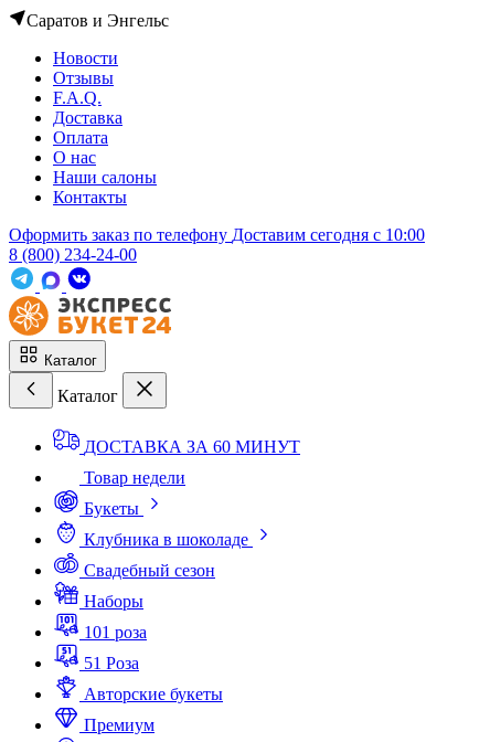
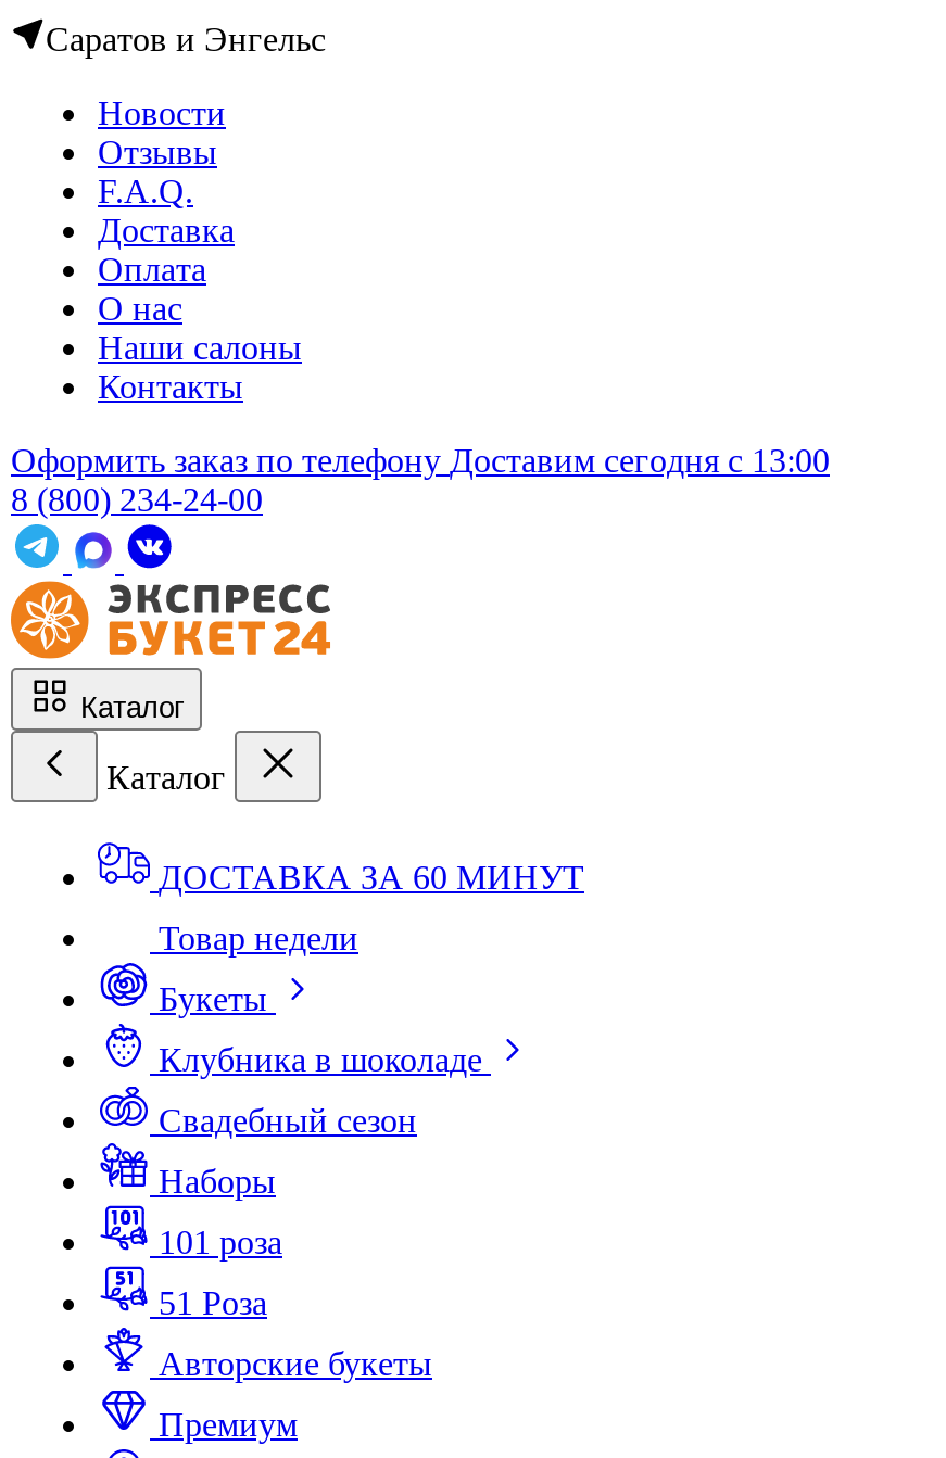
[9,225,425,244] Оформить заказ по телефону Доставим сегодня c 10:00 -> [11,442,830,479] Оформить заказ по телефону Доставим сегодня c 13:00

